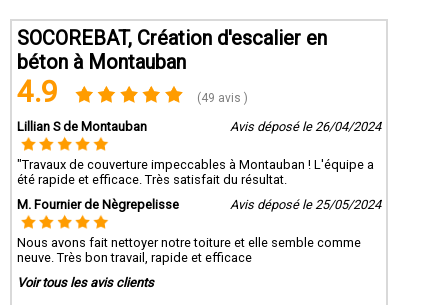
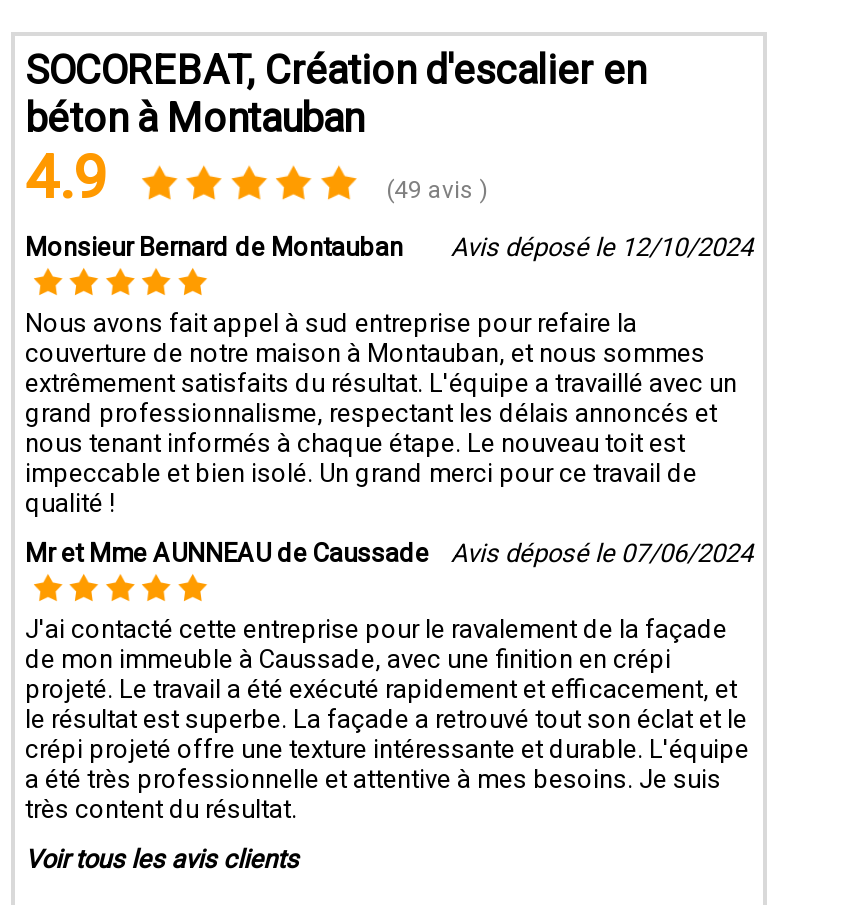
[17,119,381,134] Lillian S de Montauban | Avis déposé le 26/04/2024 -> [25,232,753,262] Monsieur Bernard de Montauban | Avis déposé le 12/10/2024
[17,157,374,187] "Travaux de couverture impeccables à Montauban ! L'équipe a | été rapide et efficace. Très satisfait du résultat. -> [25,308,737,518] Nous avons fait appel à sud entreprise pour refaire la | couverture de notre maison à Montauban, et nous sommes | extrêmement satisfaits du résultat. L'équipe a travaillé avec un | grand professionnalisme, respectant les délais annoncés et | nous tenant informés à chaque étape. Le nouveau toit est | impeccable et bien isolé. Un grand merci pour ce travail de | qualité !
[17,197,381,212] M. Fournier de Nègrepelisse | Avis déposé le 25/05/2024 -> [25,538,753,568] Mr et Mme AUNNEAU de Caussade | Avis déposé le 07/06/2024
[17,235,361,265] Nous avons fait nettoyer notre toiture et elle semble comme | neuve. Très bon travail, rapide et efficace -> [25,614,749,824] J'ai contacté cette entreprise pour le ravalement de la façade | de mon immeuble à Caussade, avec une finition en crépi | projeté. Le travail a été exécuté rapidement et efficacement, et | le résultat est superbe. La façade a retrouvé tout son éclat et le | crépi projeté offre une texture intéressante et durable. L'équipe | a été très professionnelle et attentive à mes besoins. Je suis | très content du résultat.

